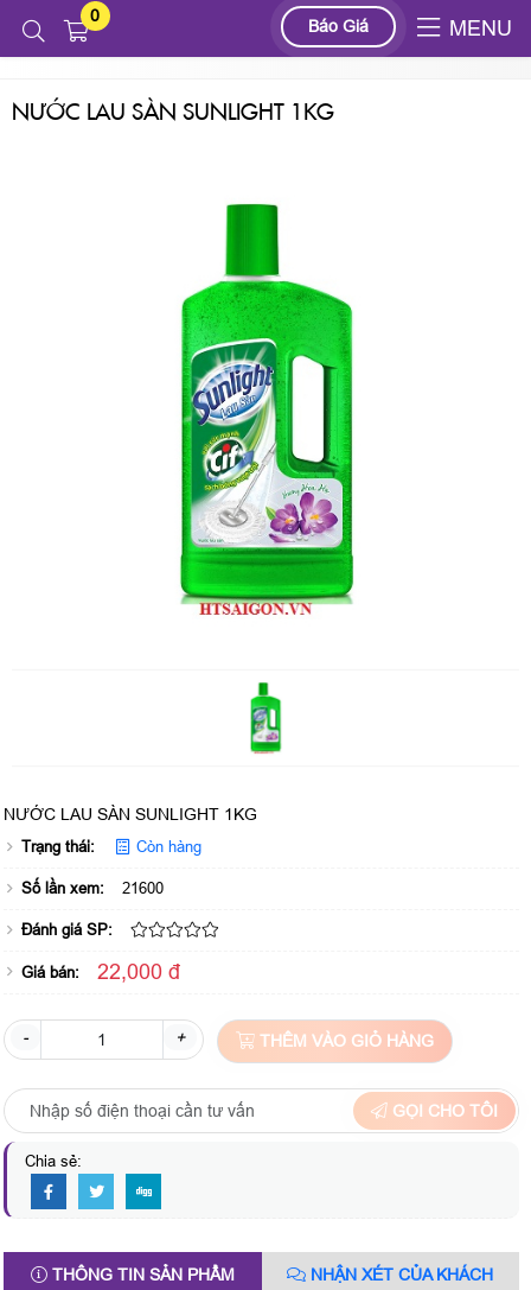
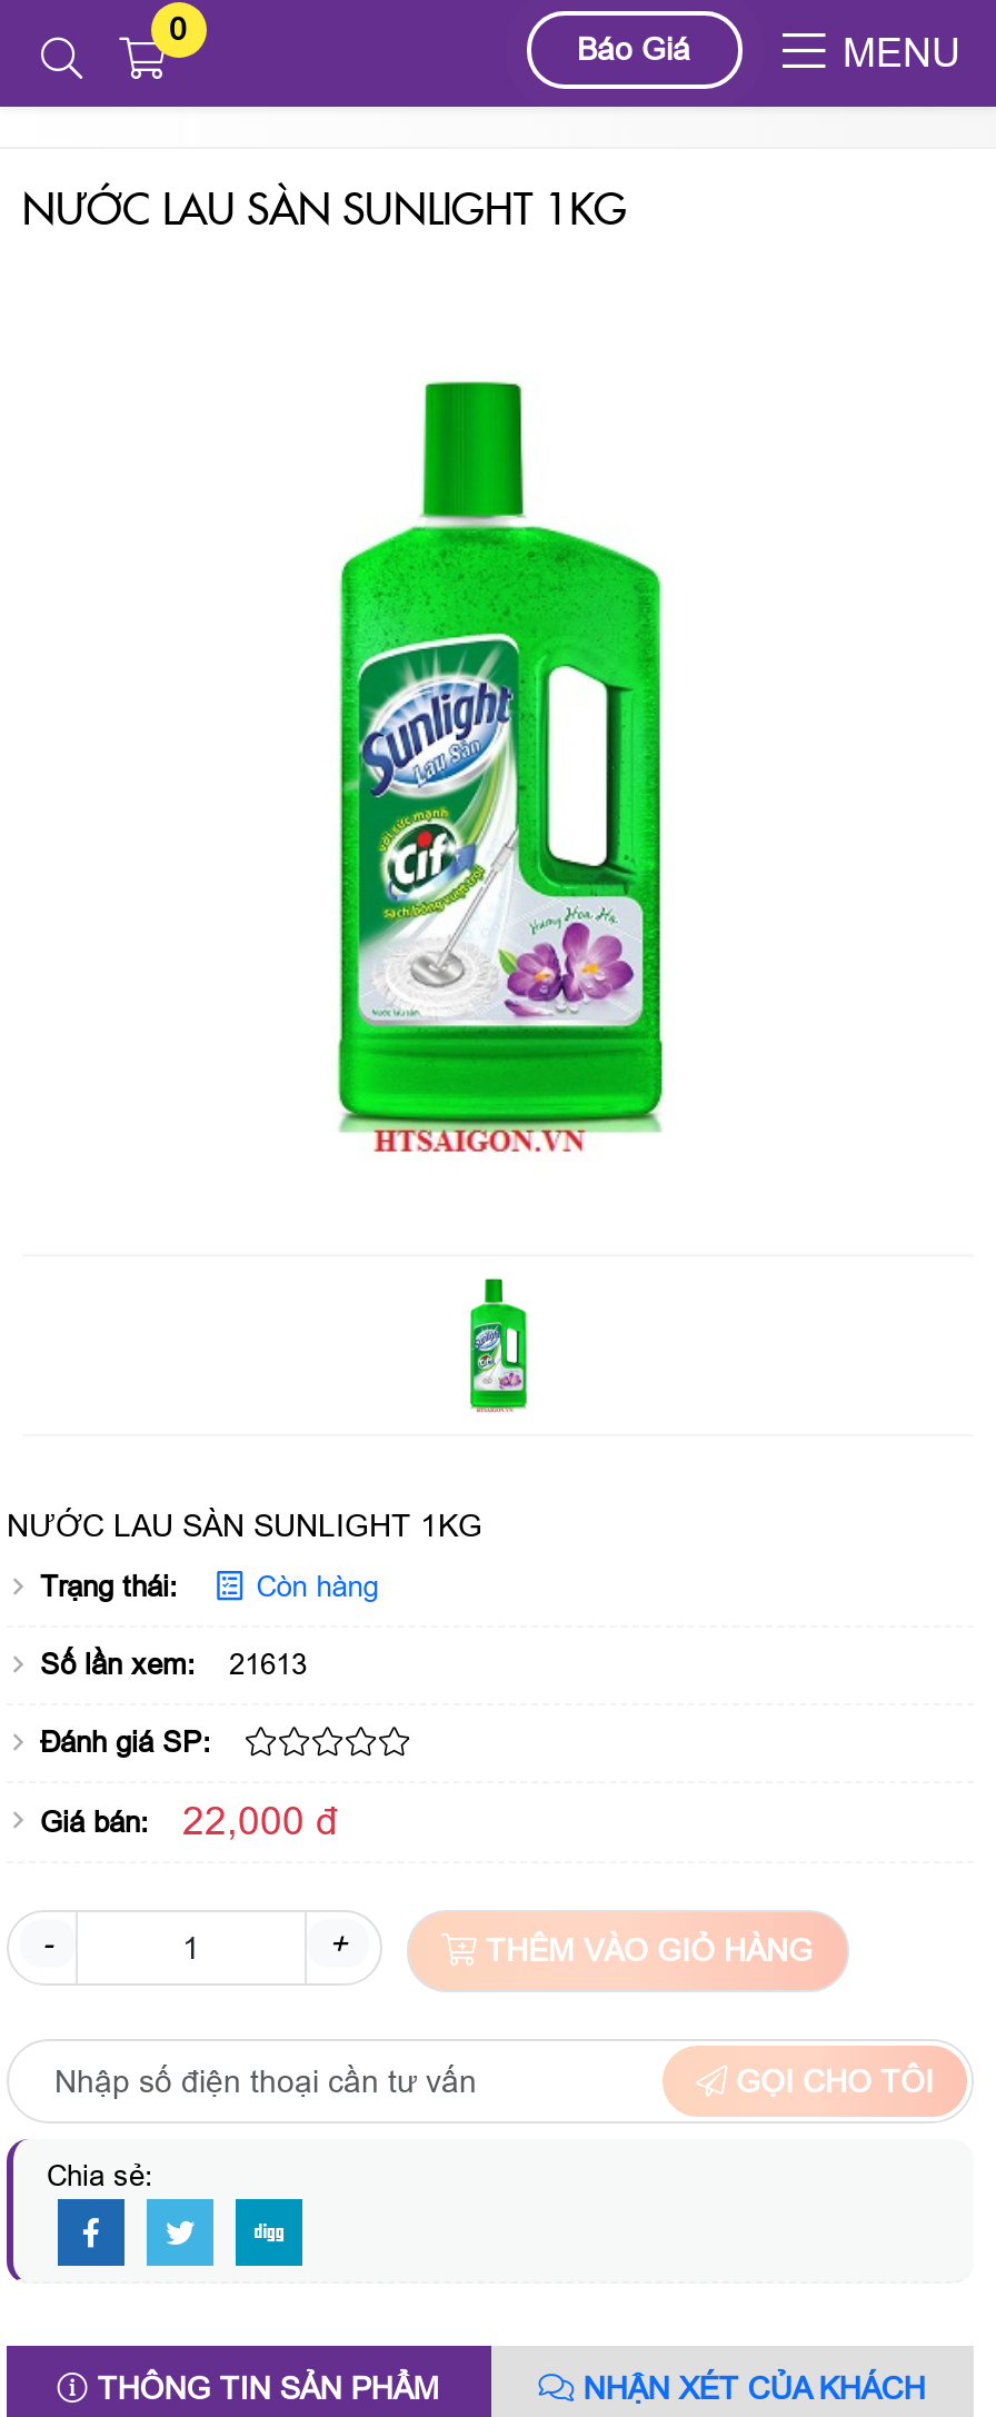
[21,880,164,898] Số lần xem: 21600 -> [40,1649,307,1682] Số lần xem: 21613

